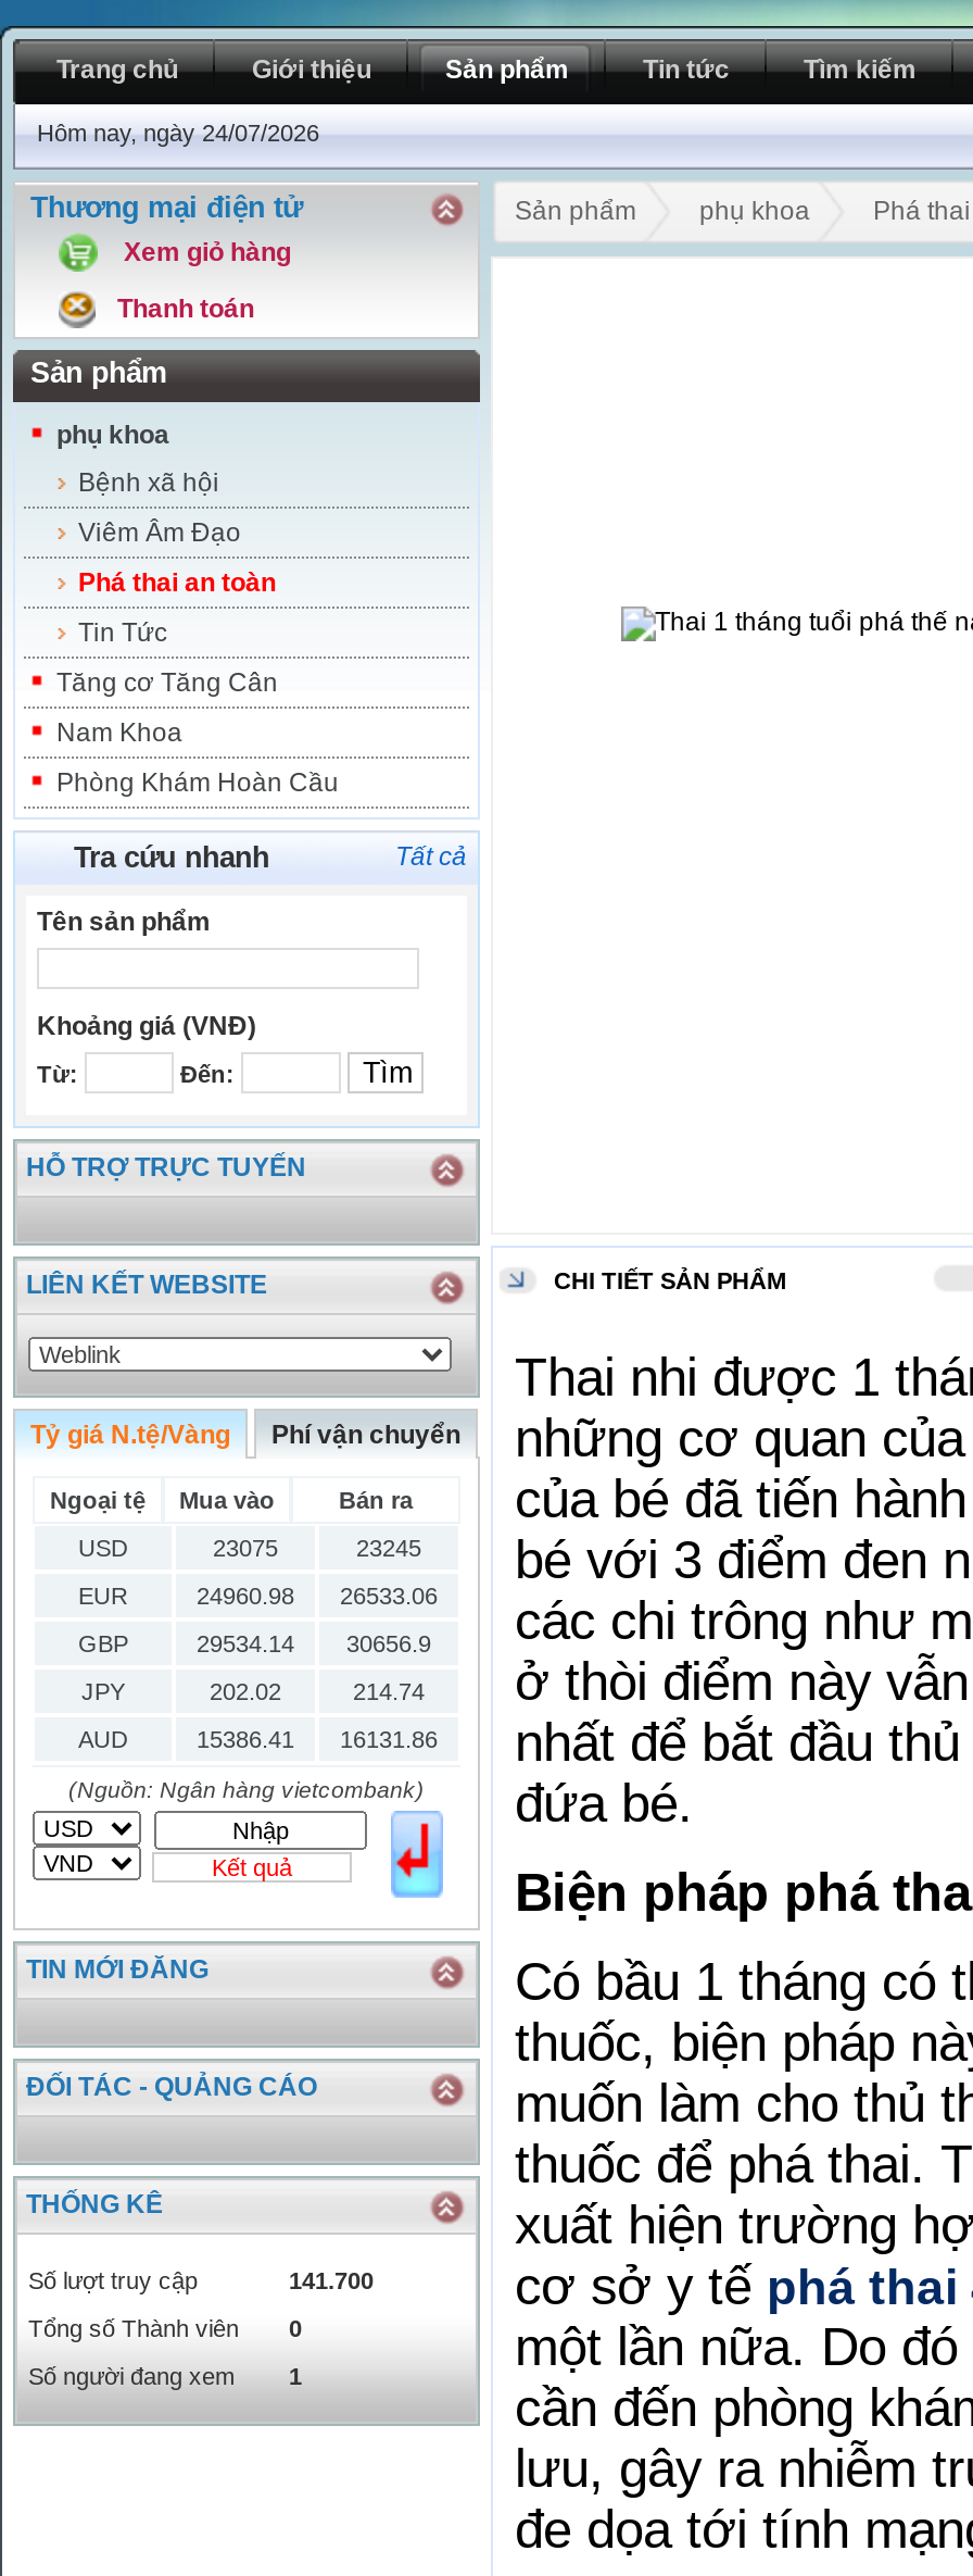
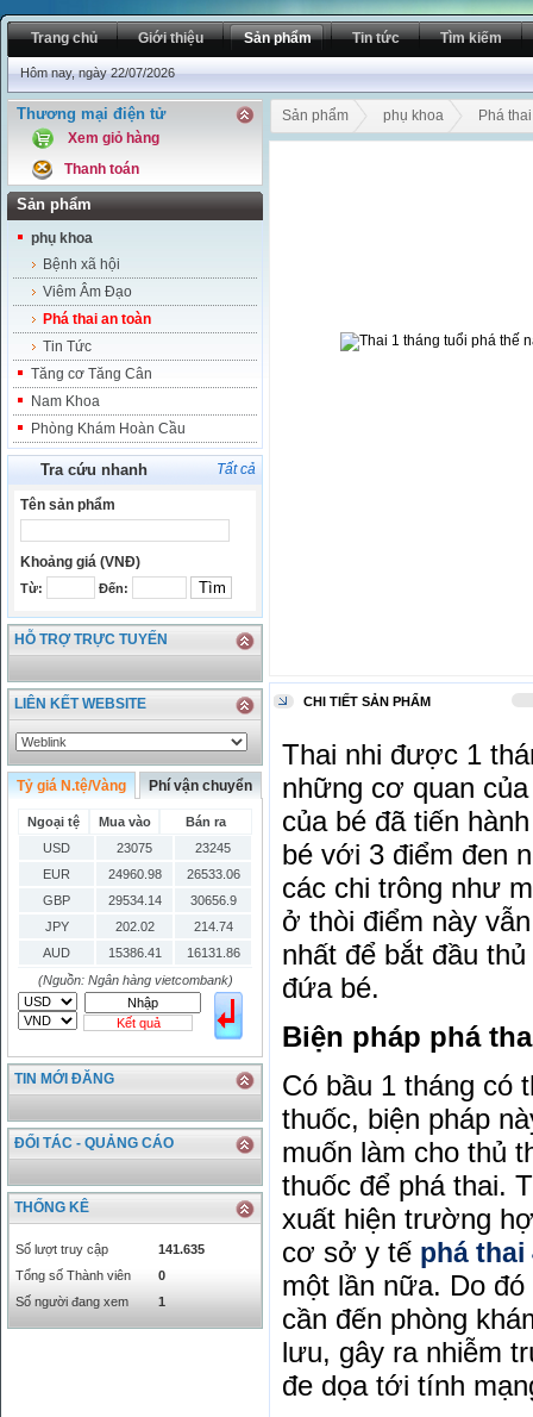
[37,120,319,146] Hôm nay, ngày 24/07/2026 -> [20,65,175,80] Hôm nay, ngày 22/07/2026
[289,2267,374,2293] 141.700 -> [158,1242,205,1256] 141.635

